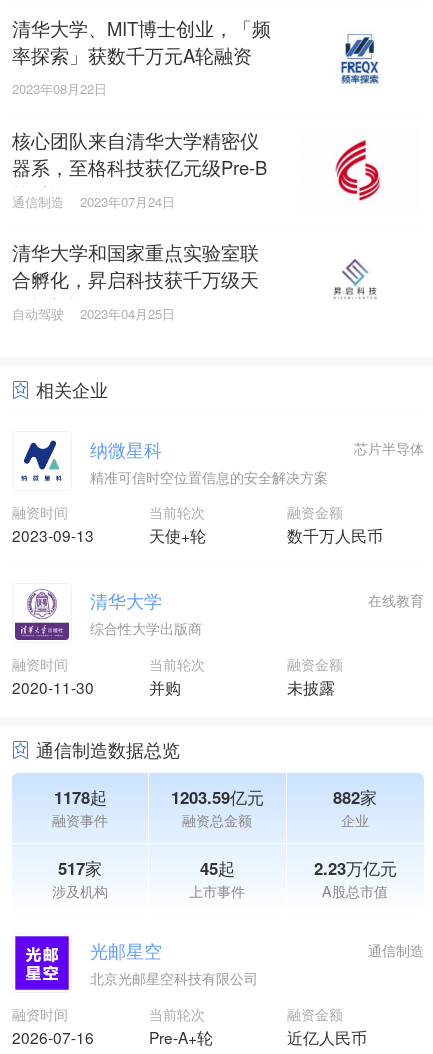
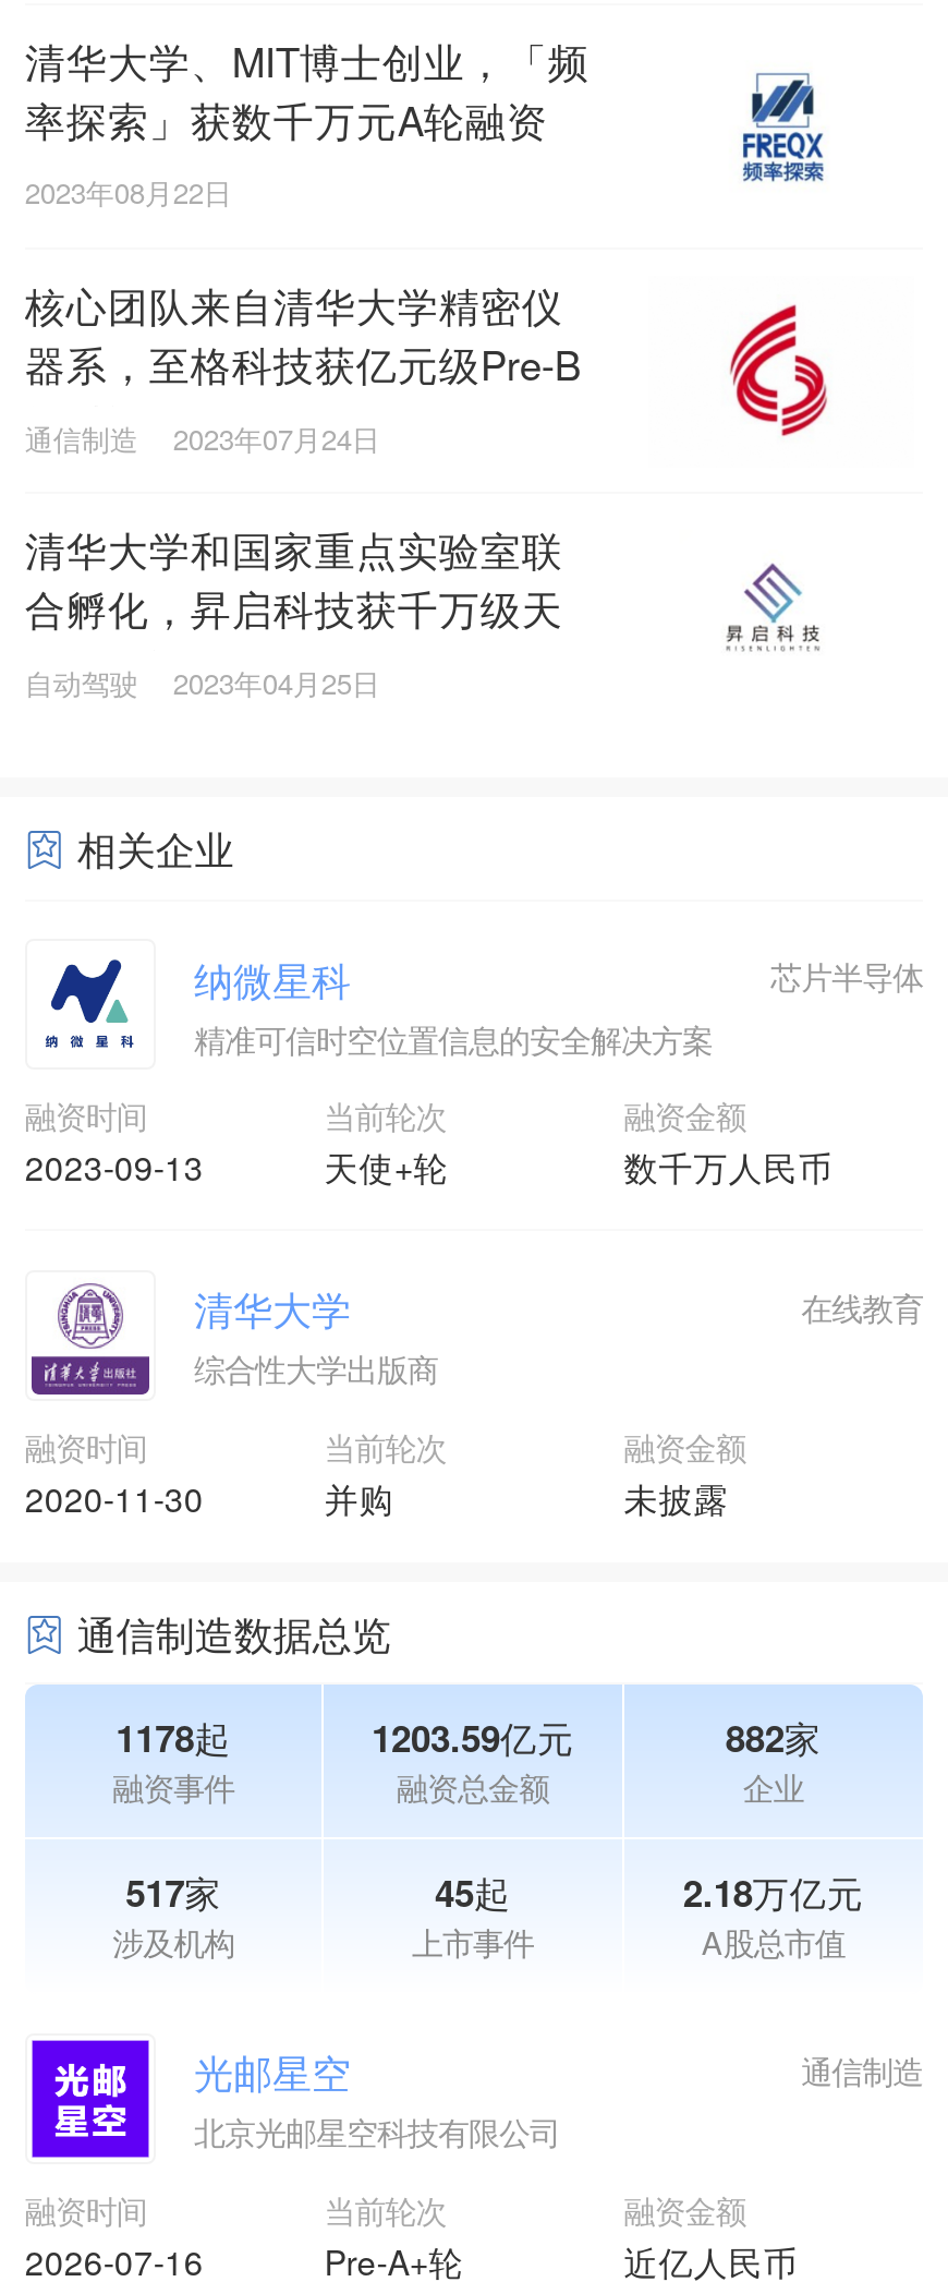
[314,856,397,880] 2.23万亿元 -> [683,1866,864,1918] 2.18万亿元

